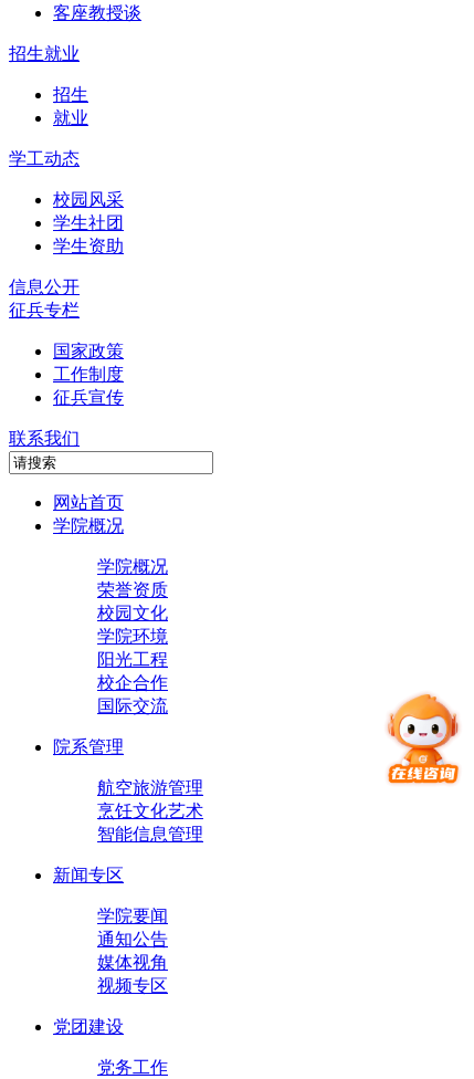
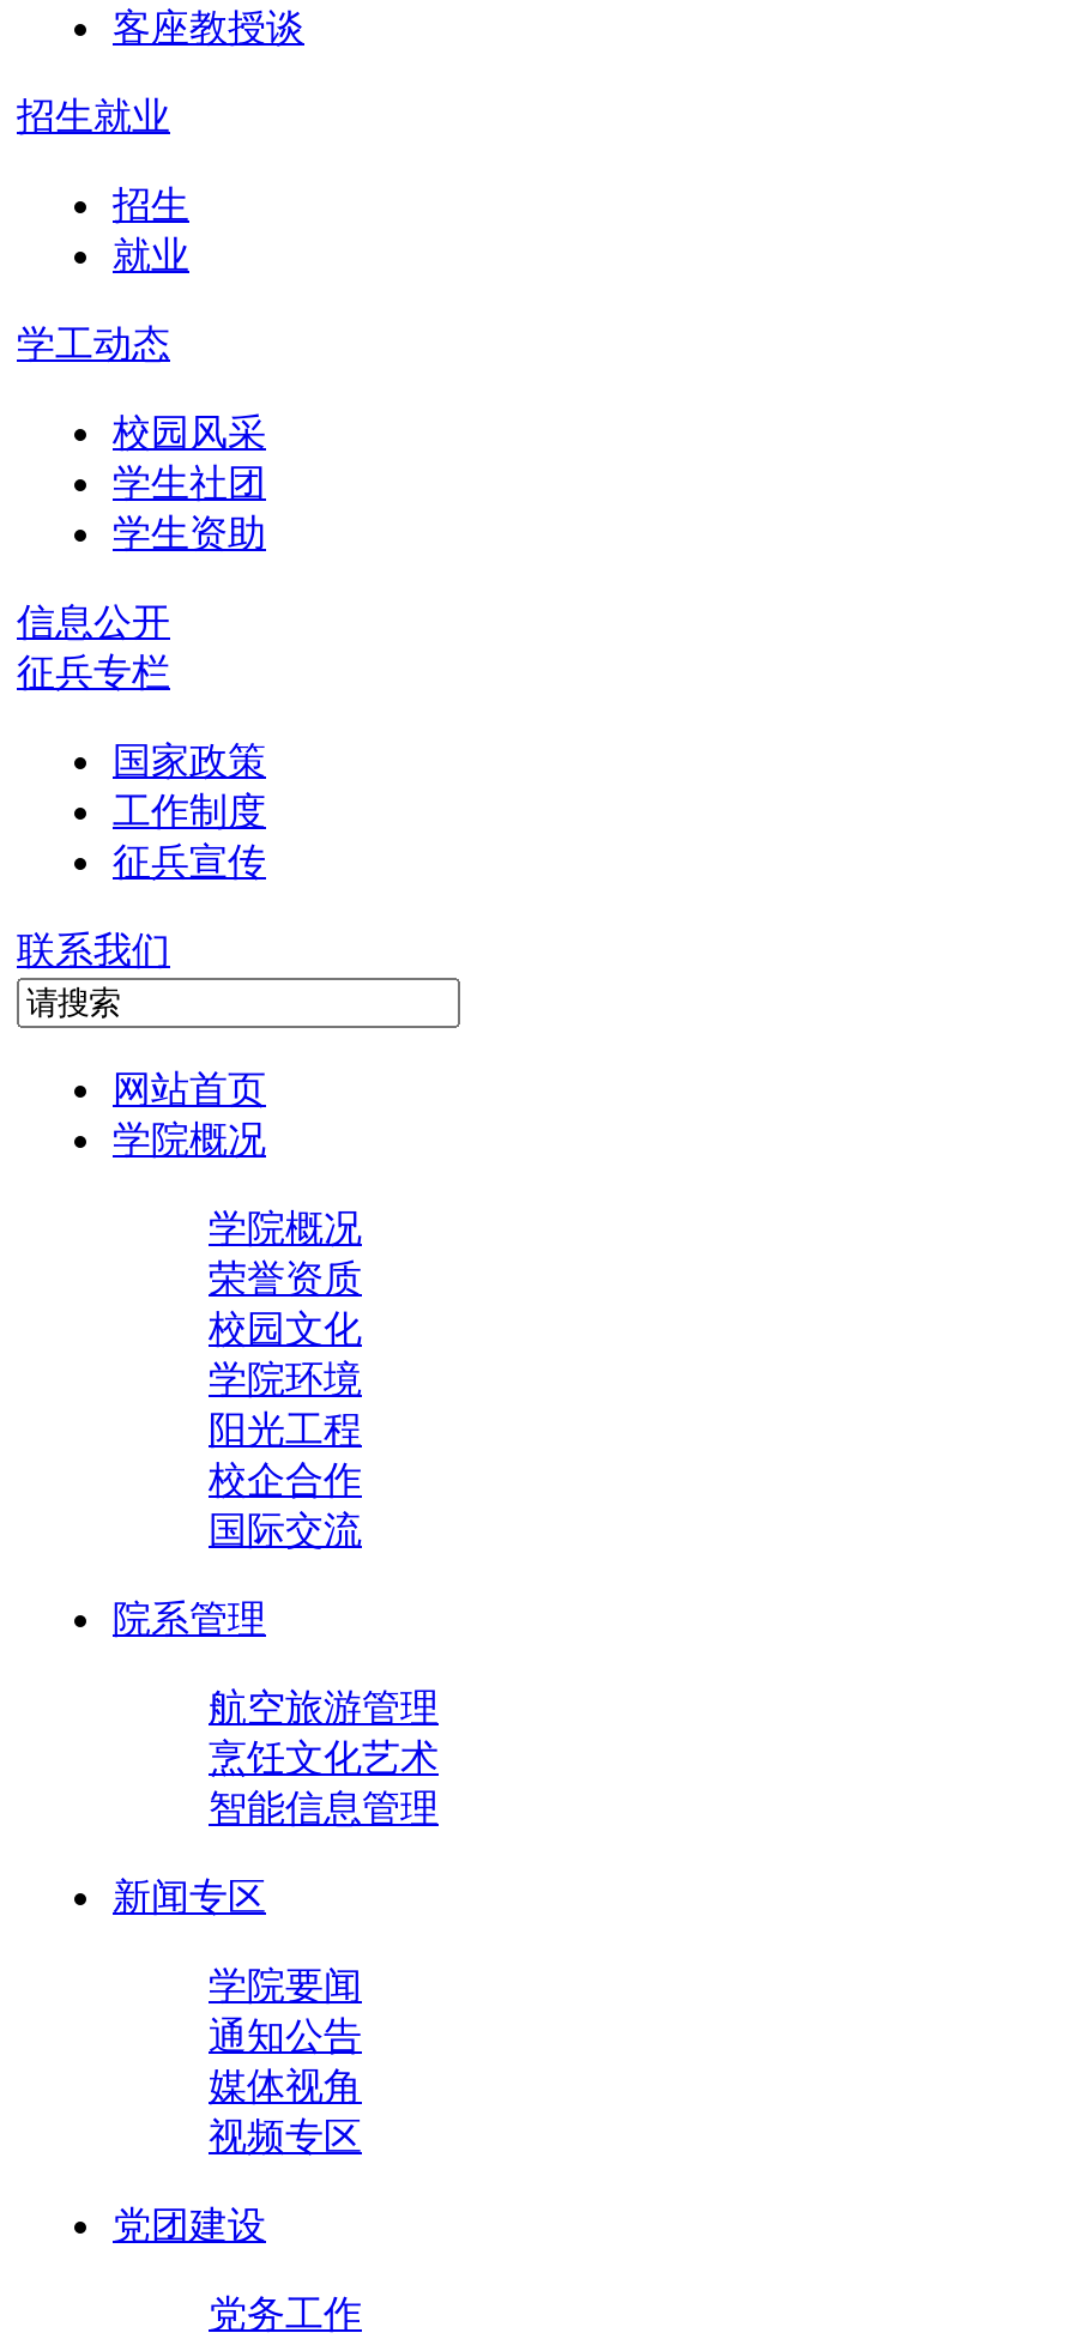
[386,692,461,786] [image] -> none

